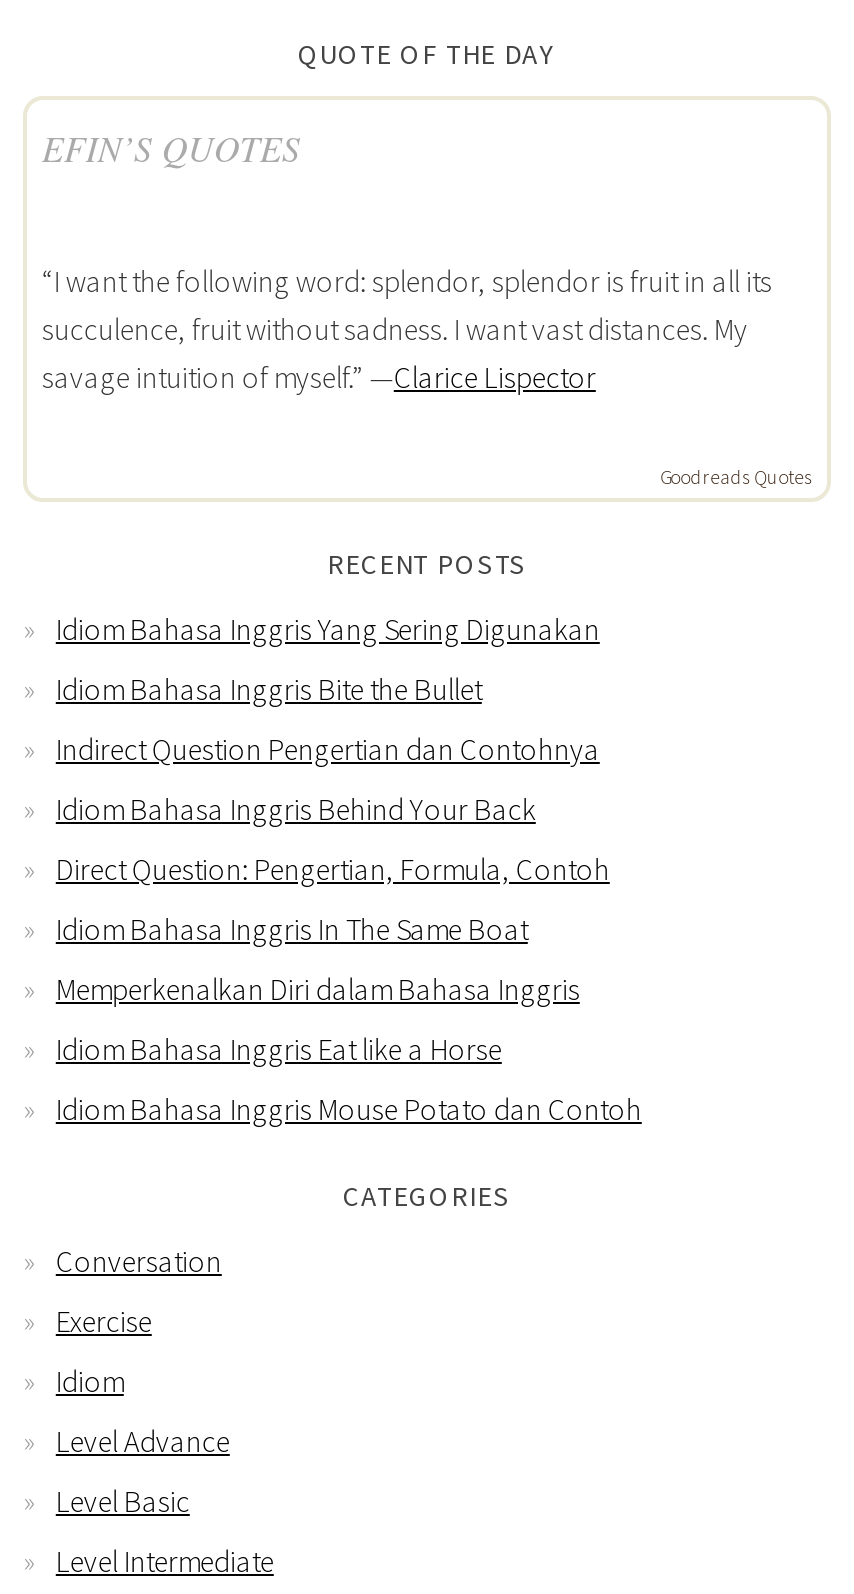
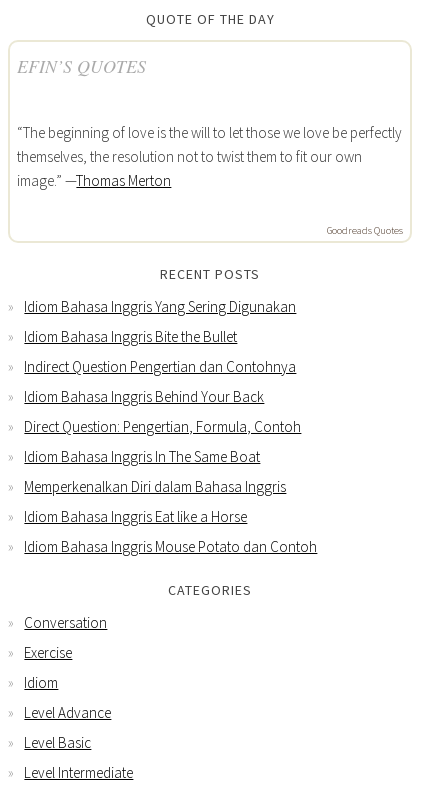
[42,262,772,396] “I want the following word: splendor, splendor is fruit in all its | succulence, fruit without sadness. I want vast distances. My | savage intuition of myself.” —Clarice Lispector -> [17,123,402,190] “The beginning of love is the will to let those we love be perfectly | themselves, the resolution not to twist them to fit our own | image.” —Thomas Merton

